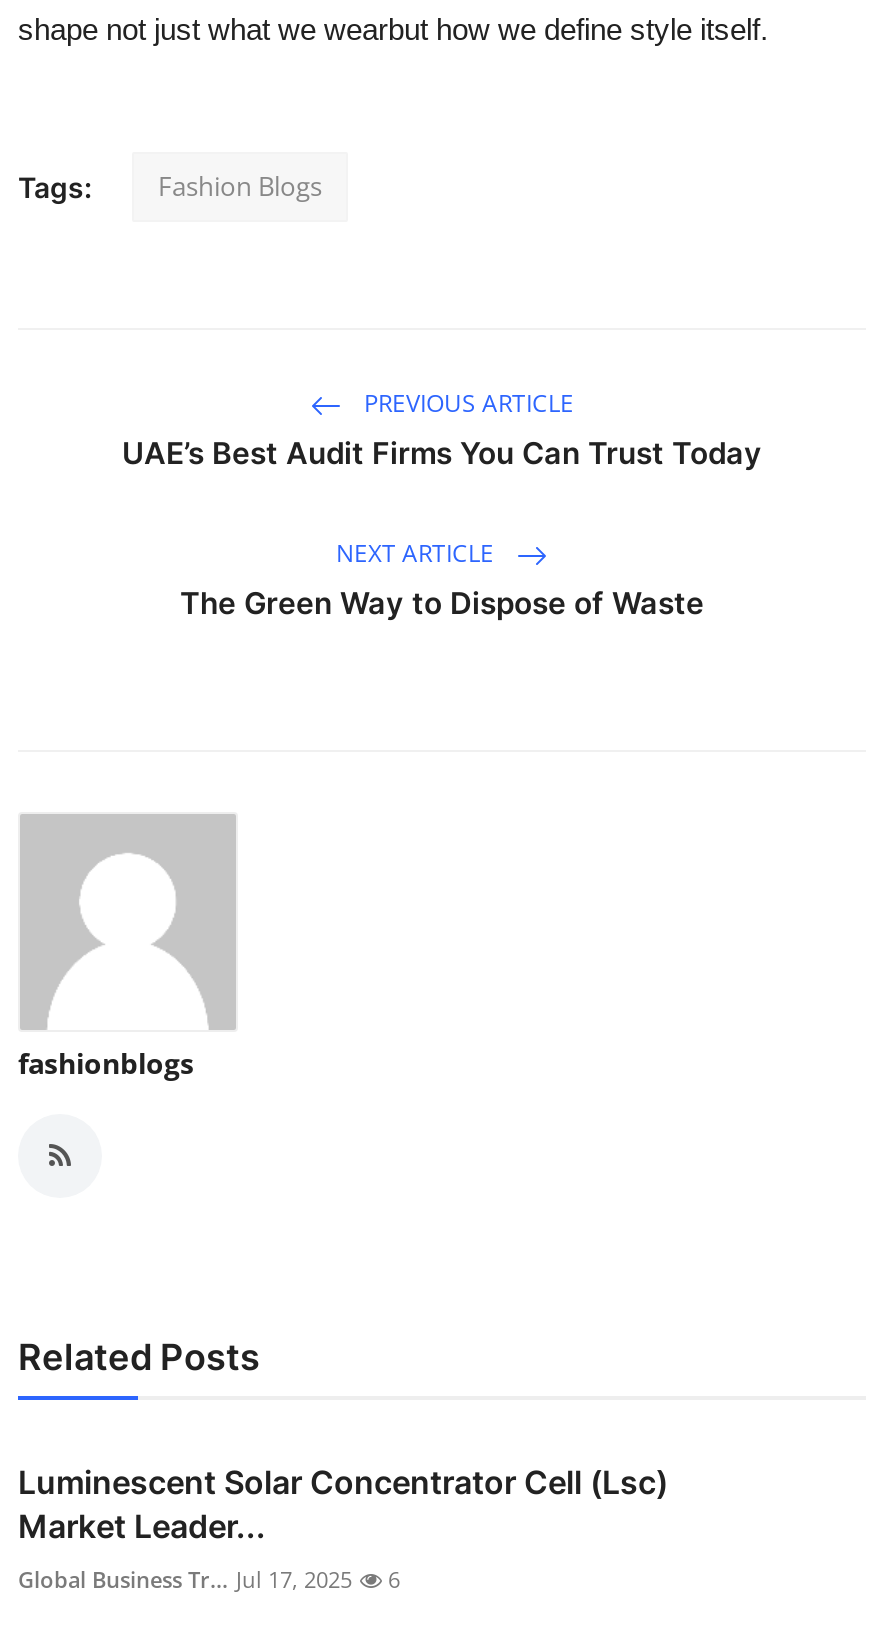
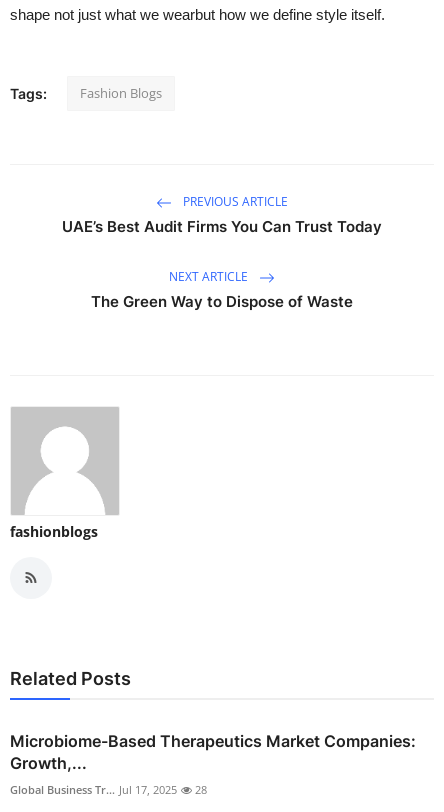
[18,1461,668,1545] Luminescent Solar Concentrator Cell (Lsc) | Market Leader... -> [10,730,416,772] Microbiome-Based Therapeutics Market Companies: | Growth,...
[18,1563,400,1593] Global Business Tr... Jul 17, 2025 6 -> [10,781,207,796] Global Business Tr... Jul 17, 2025 28

